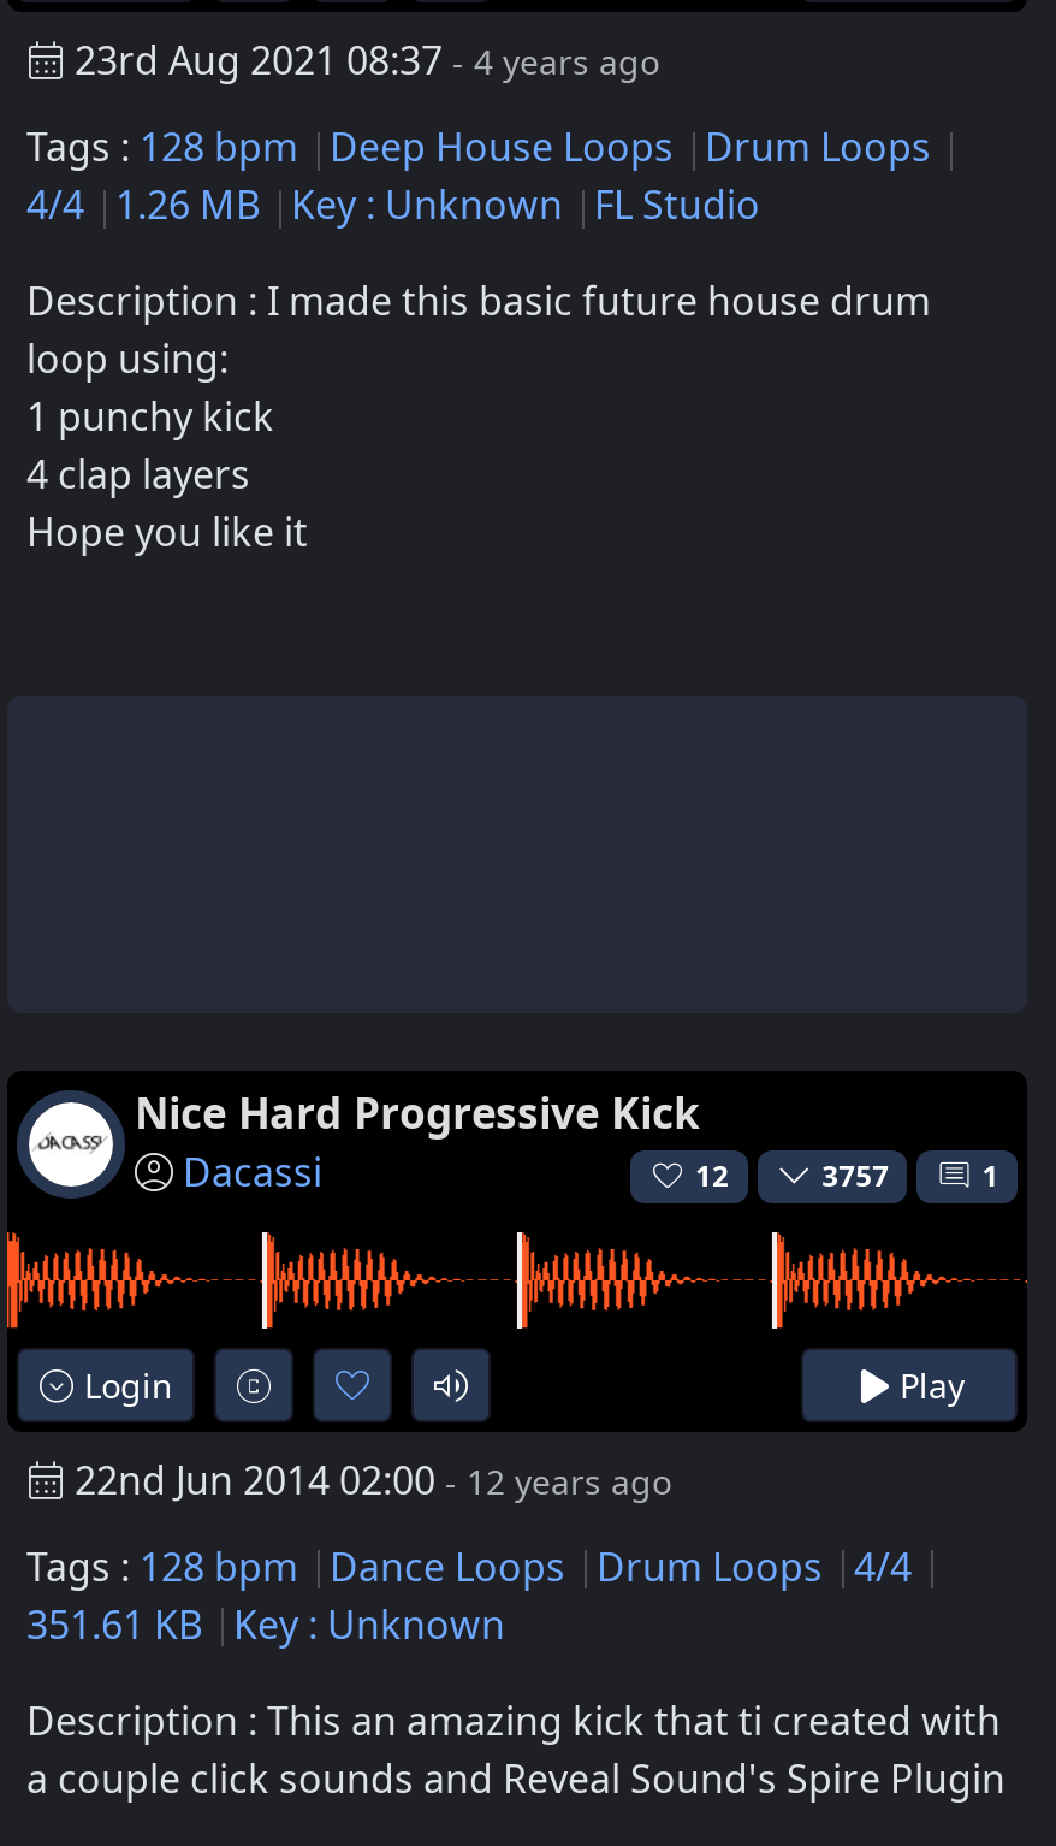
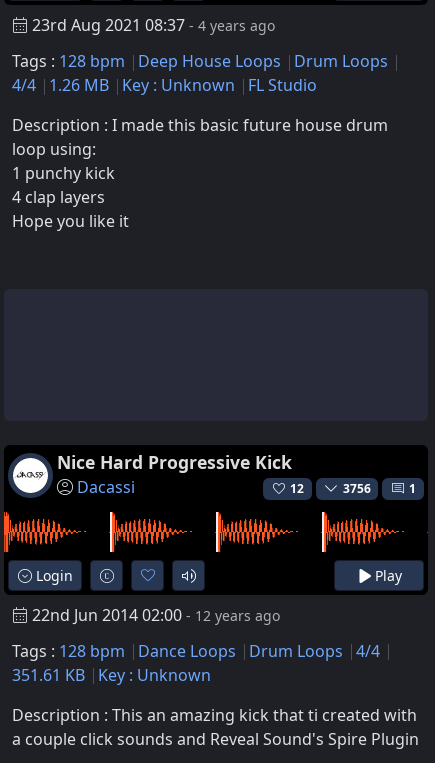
[822,1156,889,1197] 3757 -> [343,480,371,497] 3756

